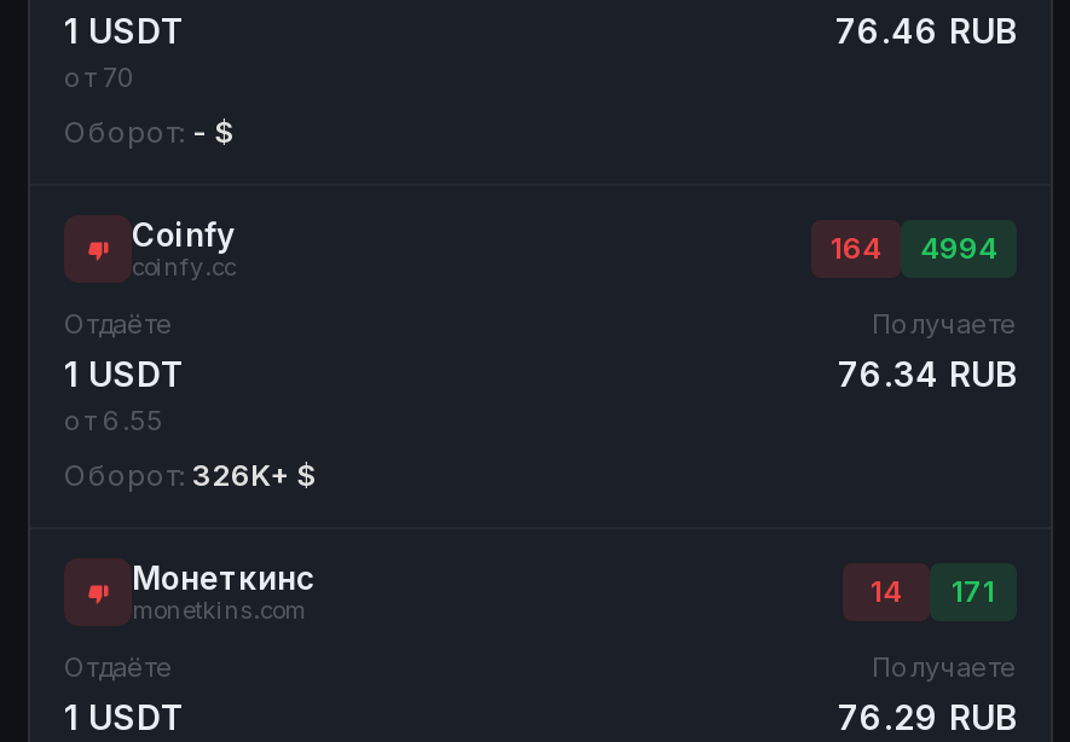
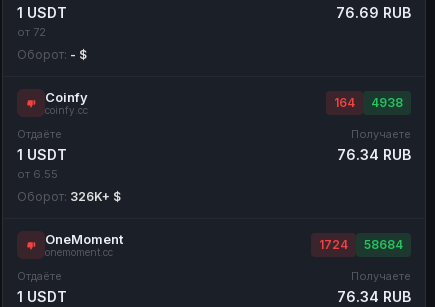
[835,8,1017,50] 76.46 RUB -> [336,3,411,20] 76.69 RUB
[64,59,137,93] от 70 -> [17,24,46,38] от 72
[831,228,997,265] 164 4994 -> [334,94,403,109] 164 4938
[132,558,316,624] Монеткинс | monetkins.com -> [45,231,123,258] OneMoment | onemoment.cc
[871,572,995,608] 14 | 171 -> [319,236,403,251] 1724 | 58684
[838,695,1017,736] 76.29 RUB -> [337,287,411,304] 76.34 RUB

